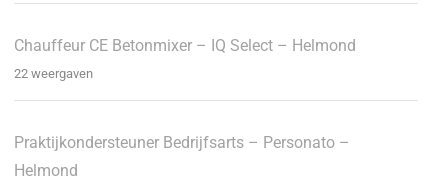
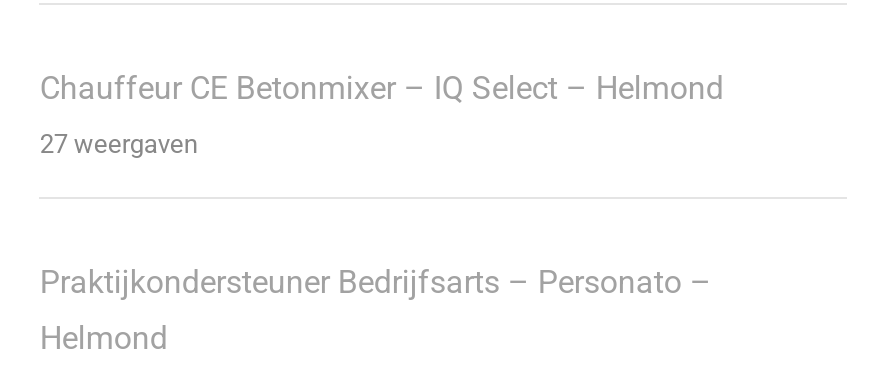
[14,66,93,81] 22 weergaven -> [40,129,198,159] 27 weergaven

